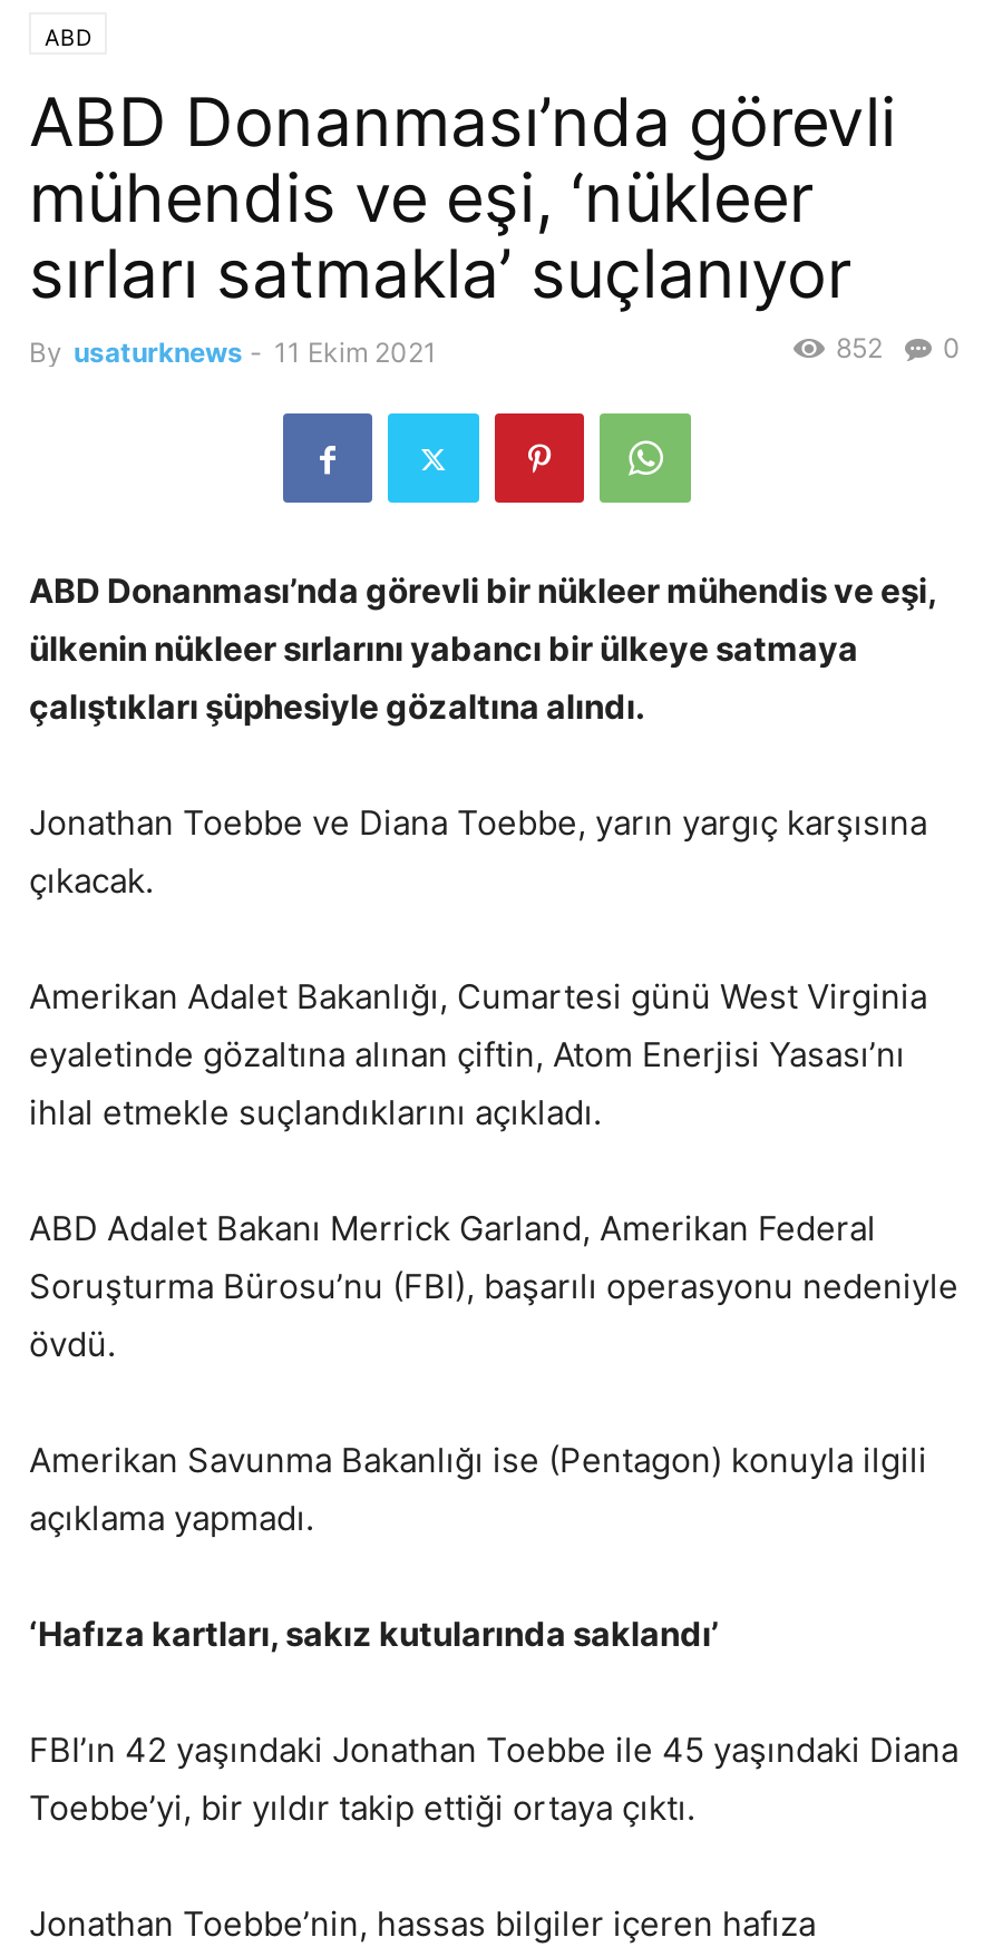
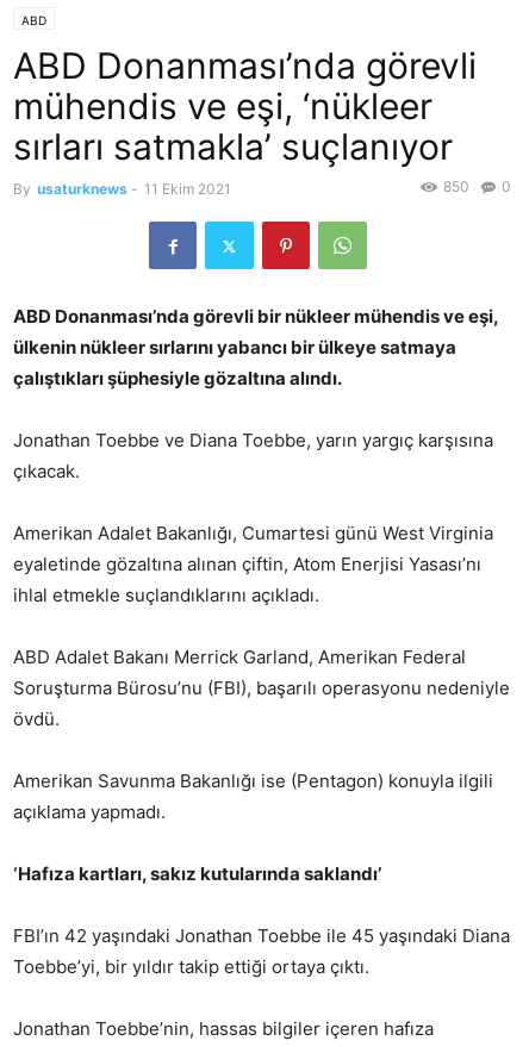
[836,331,961,364] 852 0 -> [443,177,511,195] 850 0

